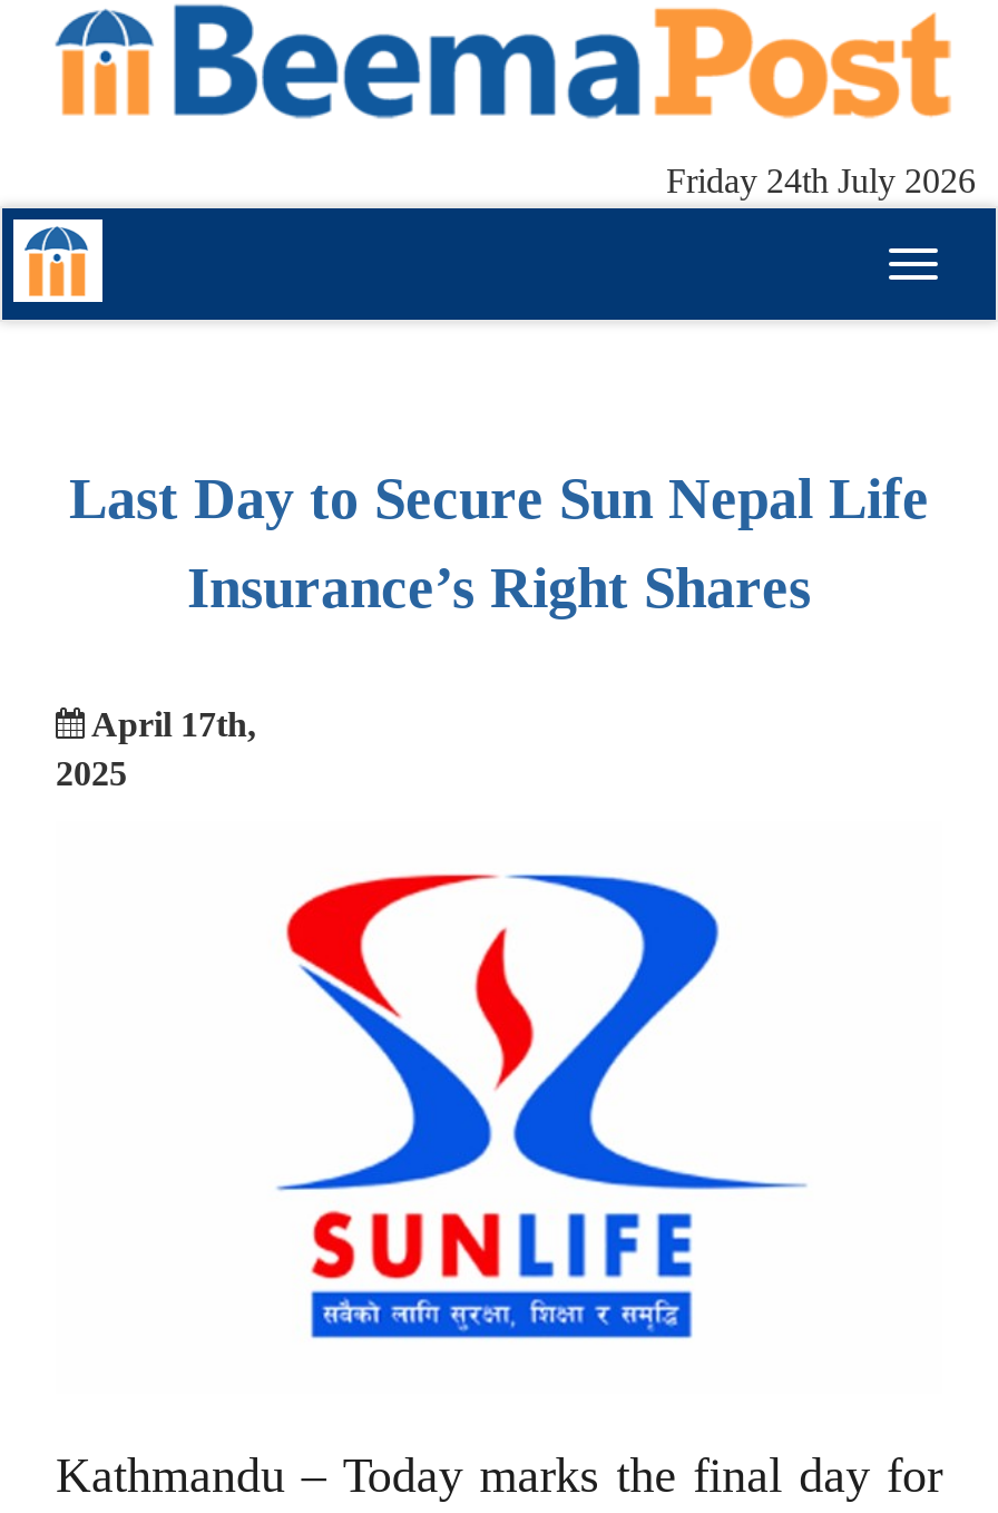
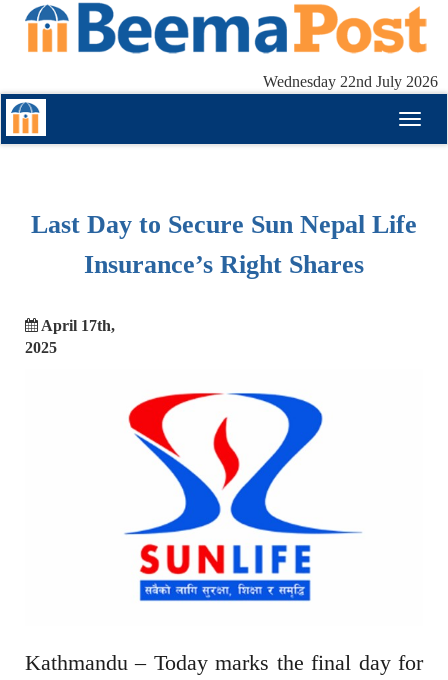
[666,162,976,200] Friday 24th July 2026 -> [263,73,438,90] Wednesday 22nd July 2026

